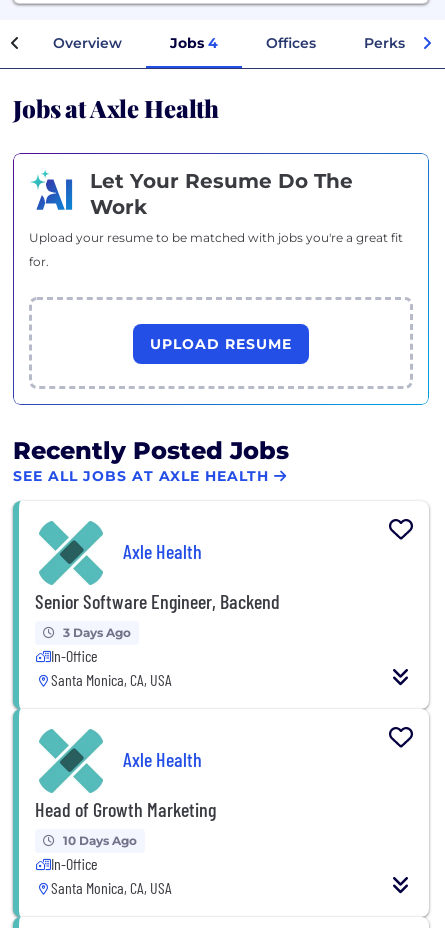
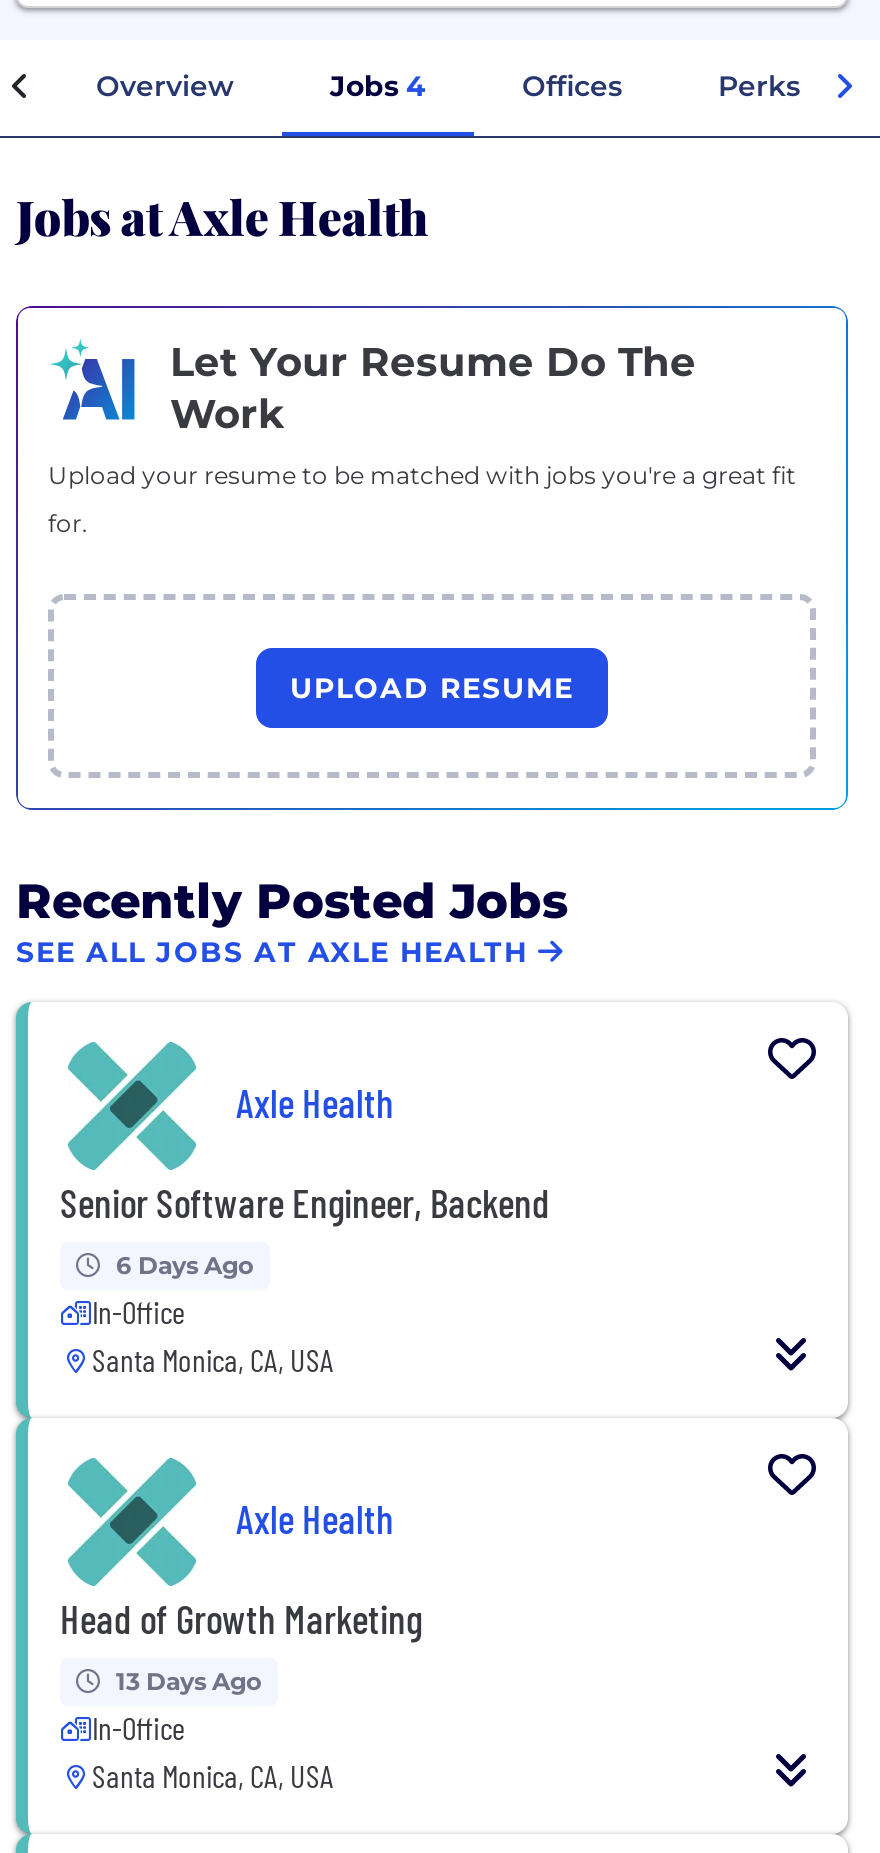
[63,625,131,640] 3 Days Ago -> [116,1250,254,1280] 6 Days Ago
[63,833,137,848] 10 Days Ago -> [116,1666,262,1696] 13 Days Ago

